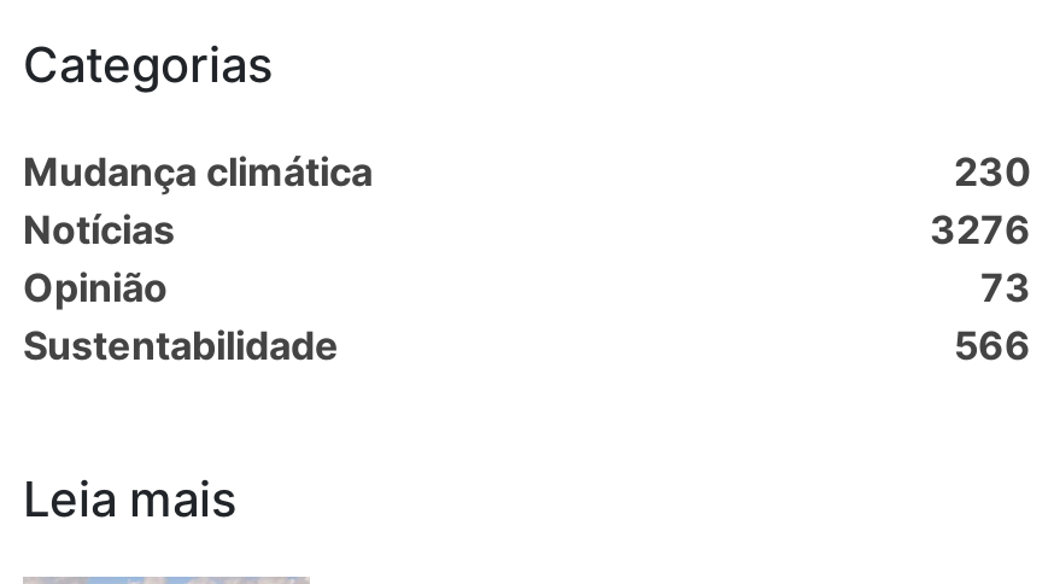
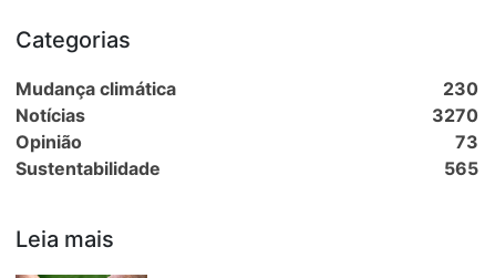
[930,205,1031,253] 3276 -> [432,104,478,126] 3270
[954,321,1031,369] 566 -> [444,157,478,179] 565

